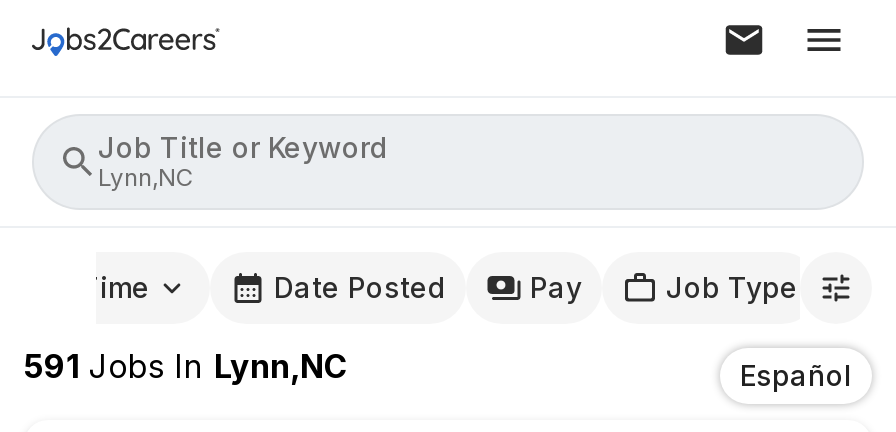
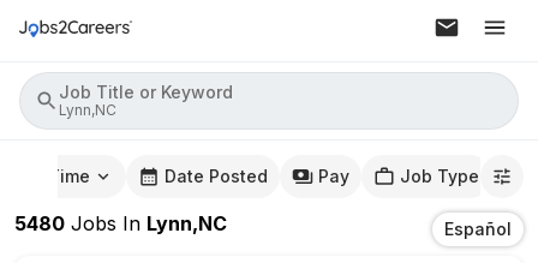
[24,346,348,386] 591 Jobs In Lynn,NC -> [14,211,227,235] 5480 Jobs In Lynn,NC

